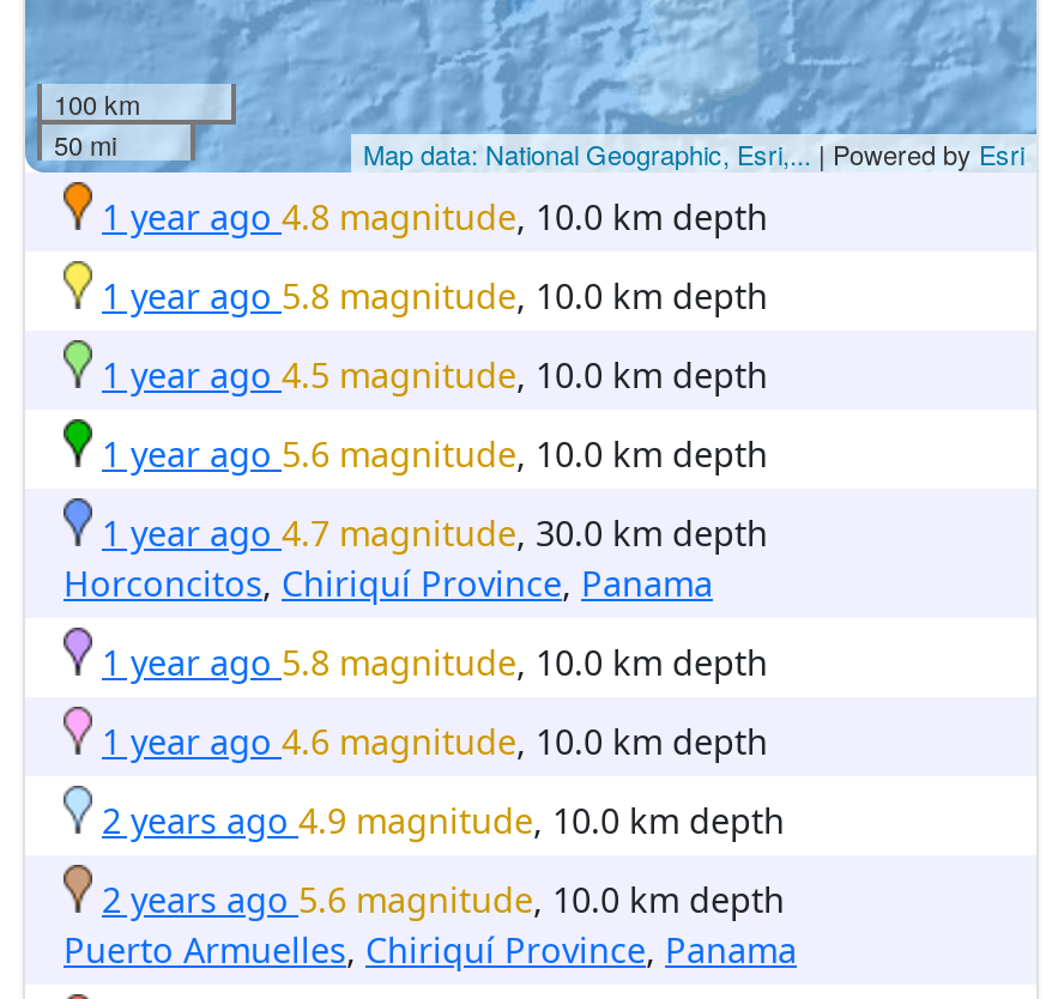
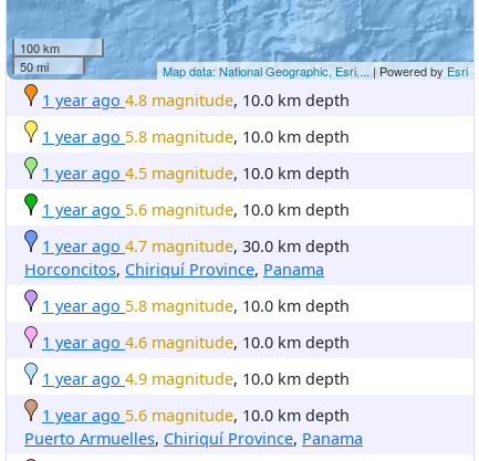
[102,797,785,842] 2 years ago 4.9 magnitude, 10.0 km depth -> [42,368,350,389] 1 year ago 4.9 magnitude, 10.0 km depth
[102,876,785,921] 2 years ago 5.6 magnitude, 10.0 km depth -> [42,404,350,425] 1 year ago 5.6 magnitude, 10.0 km depth

